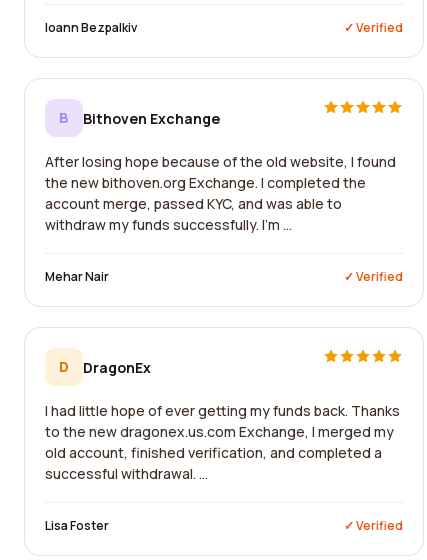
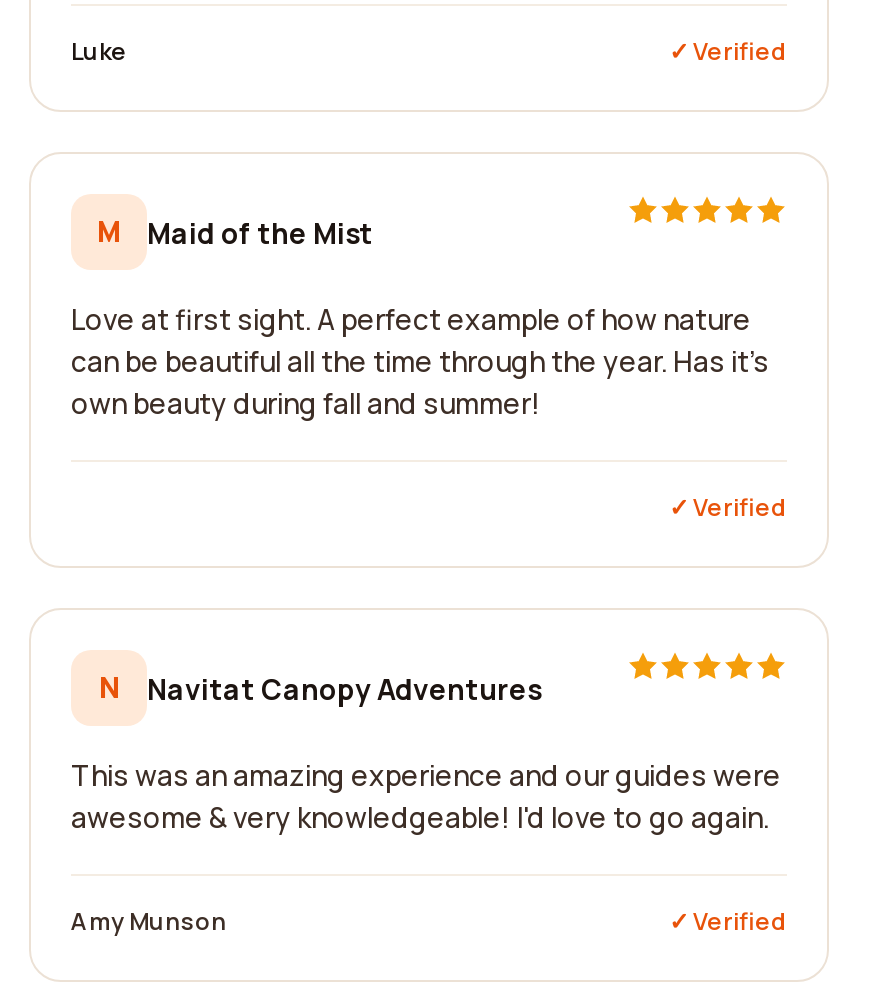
[45,19,137,36] Ioann Bezpalkiv -> [71,34,127,68] Luke
[45,108,396,285] B | Bithoven Exchange | After losing hope because of the old website, I found | the new bithoven.org Exchange. I completed the | account merge, passed KYC, and was able to | withdraw my funds successfully. I'm ... | Mehar Nair -> [71,212,769,422] M | Maid of the Mist | Love at first sight. A perfect example of how nature | can be beautiful all the time through the year. Has it's | own beauty during fall and summer!
[59,357,151,376] D | DragonEx -> [99,668,541,707] N | Navitat Canopy Adventures
[45,401,400,483] I had little hope of ever getting my funds back. Thanks | to the new dragonex.us.com Exchange, I merged my | old account, finished verification, and completed a | successful withdrawal. ... -> [71,756,781,836] This was an amazing experience and our guides were | awesome & very knowledgeable! I'd love to go again.
[45,517,109,534] Lisa Foster -> [71,904,227,938] Amy Munson

